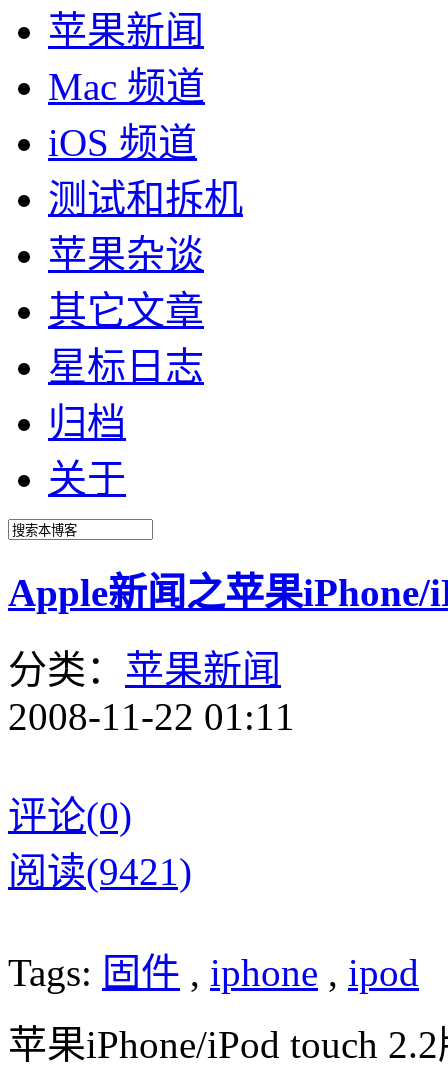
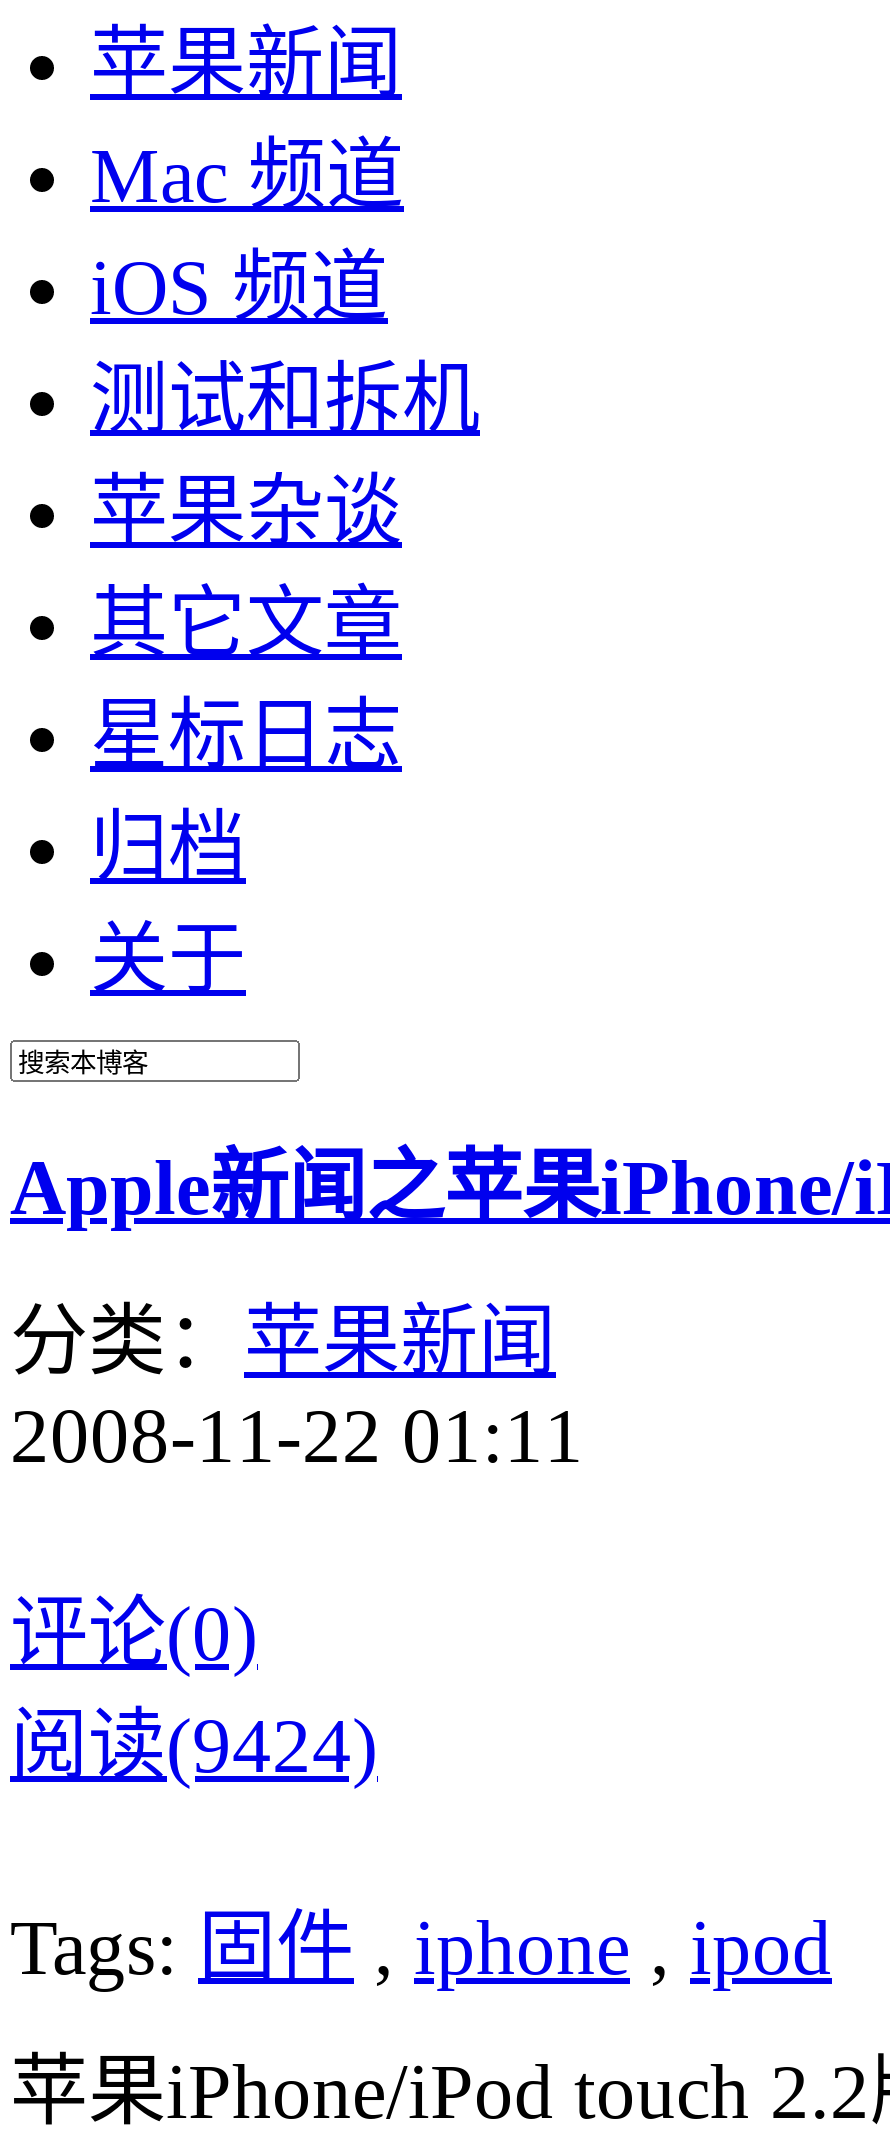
[8,850,192,893] 阅读(9421) -> [10,1703,378,1789] 阅读(9424)

